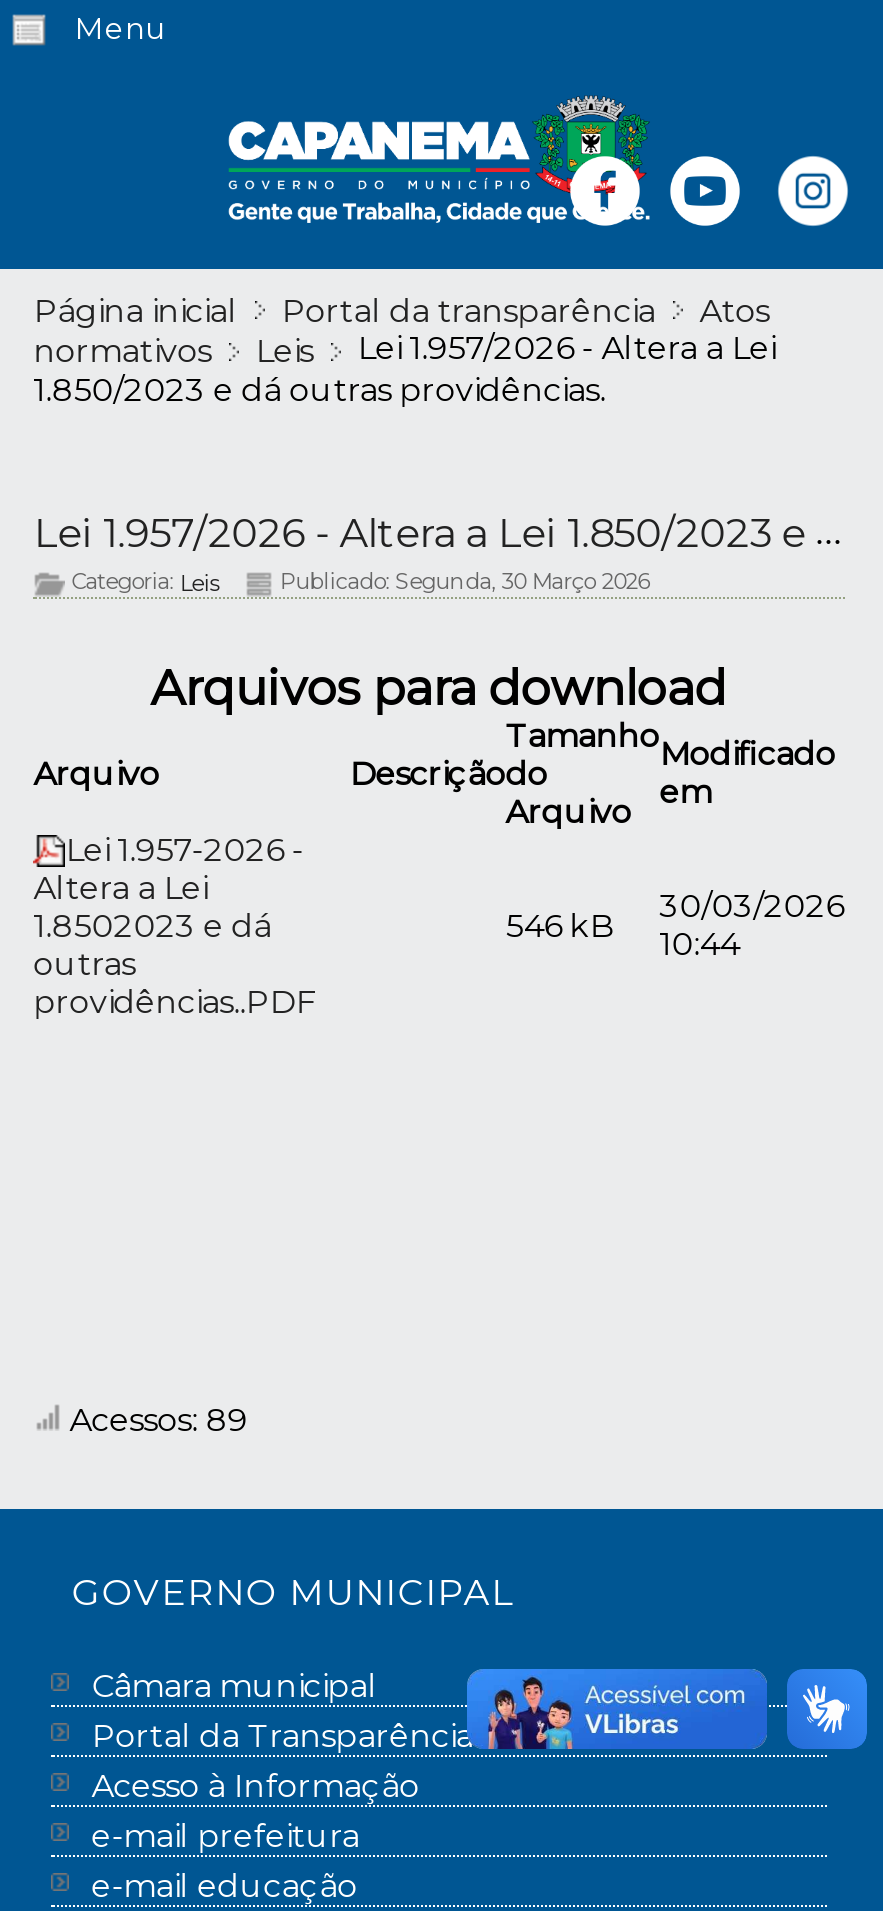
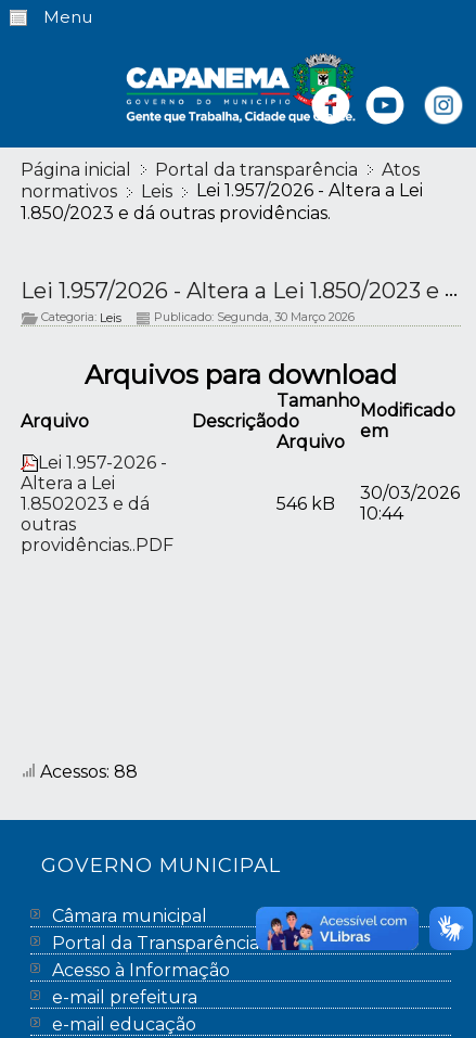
[61,1401,247,1439] Acessos: 89 -> [36,762,138,782] Acessos: 88

